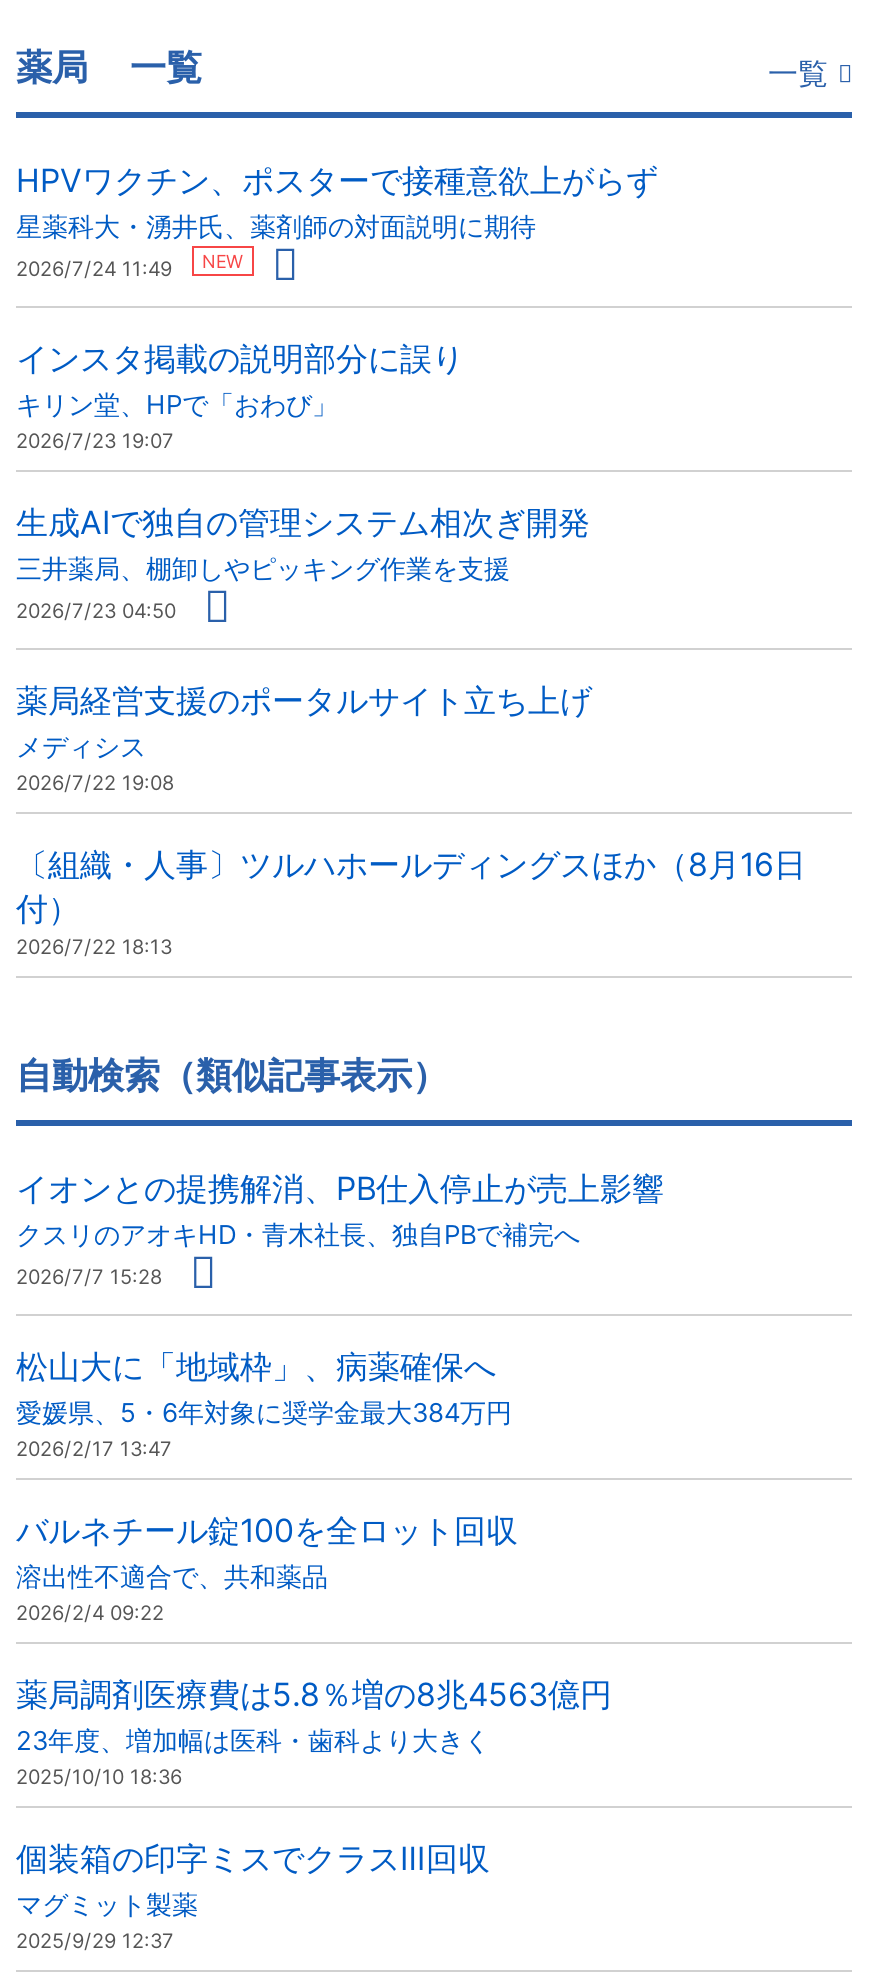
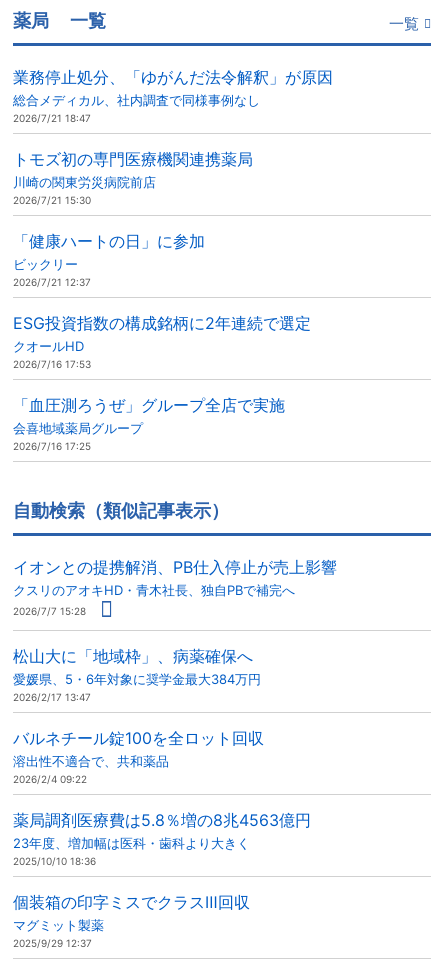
[16,160,658,280] HPVワクチン、ポスターで接種意欲上がらず | 星薬科大・湧井氏、薬剤師の対面説明に期待 | 2026/7/24 11:49 | NEW -> [13,67,333,124] 業務停止処分、「ゆがんだ法令解釈」が原因 | 総合メディカル、社内調査で同様事例なし | 2026/7/21 18:47
[16,338,464,452] インスタ掲載の説明部分に誤り | キリン堂、HPで「おわび」 | 2026/7/23 19:07 -> [13,149,253,206] トモズ初の専門医療機関連携薬局 | 川崎の関東労災病院前店 | 2026/7/21 15:30
[16,502,590,622] 生成AIで独自の管理システム相次ぎ開発 | 三井薬局、棚卸しやピッキング作業を支援 | 2026/7/23 04:50 -> [13,231,205,288] 「健康ハートの日」に参加 | ビックリー | 2026/7/21 12:37
[16,680,592,794] 薬局経営支援のポータルサイト立ち上げ | メディシス | 2026/7/22 19:08 -> [13,313,311,370] ESG投資指数の構成銘柄に2年連続で選定 | クオールHD | 2026/7/16 17:53
[16,844,806,958] 〔組織・人事〕ツルハホールディングスほか（8月16日 | 付） | 2026/7/22 18:13 -> [13,395,285,452] 「血圧測ろうぜ」グループ全店で実施 | 会喜地域薬局グループ | 2026/7/16 17:25

